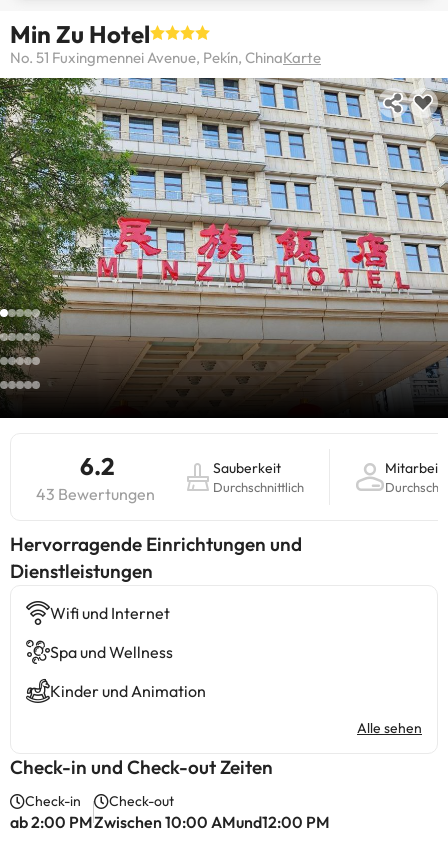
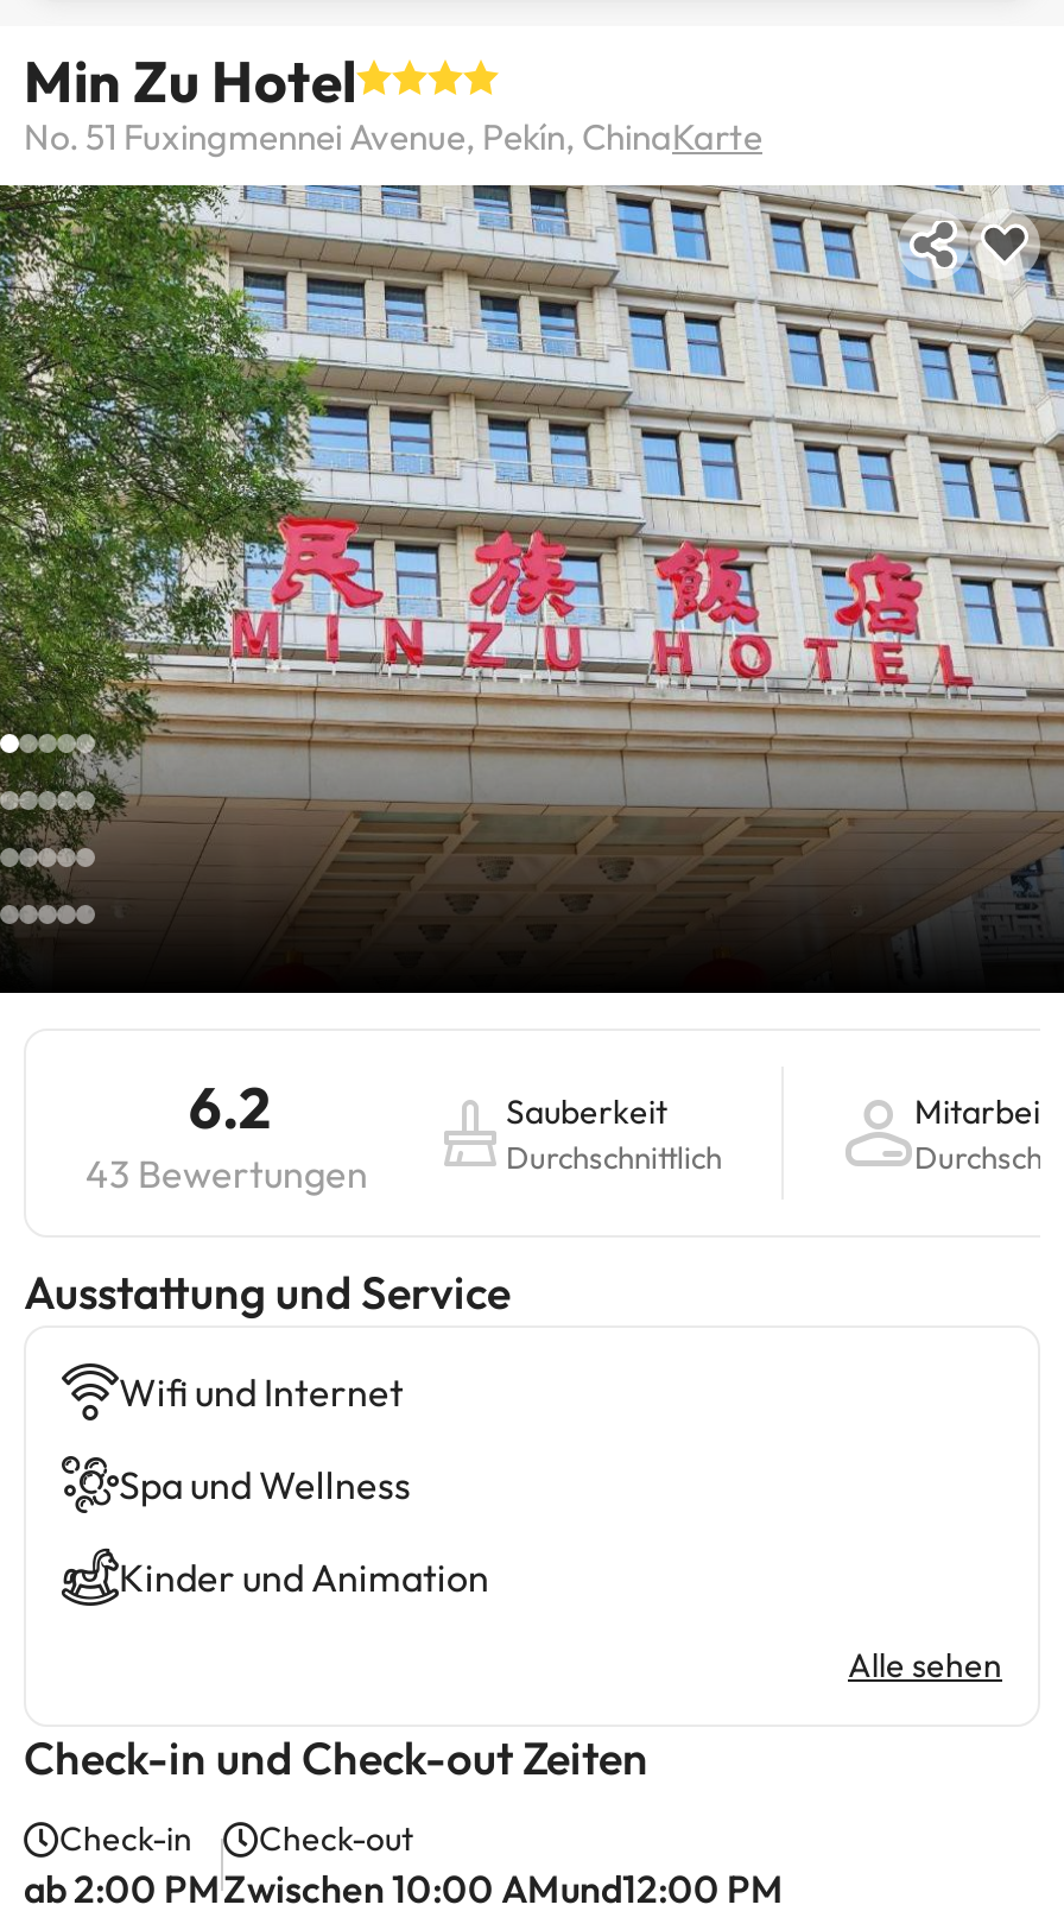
[10,532,302,583] Hervorragende Einrichtungen und | Dienstleistungen -> [24,1264,511,1321] Ausstattung und Service

